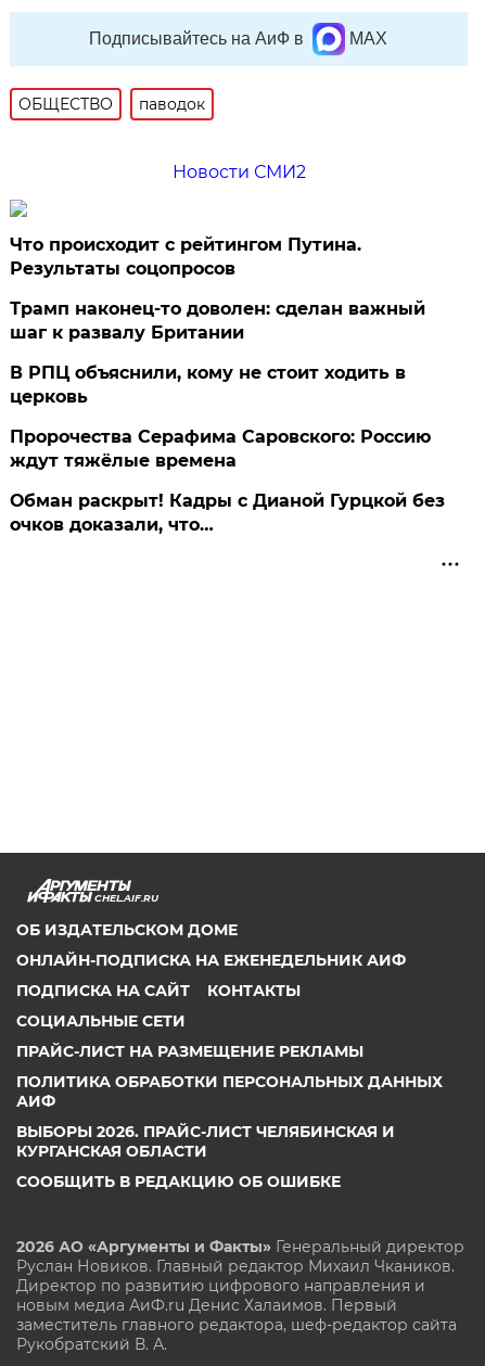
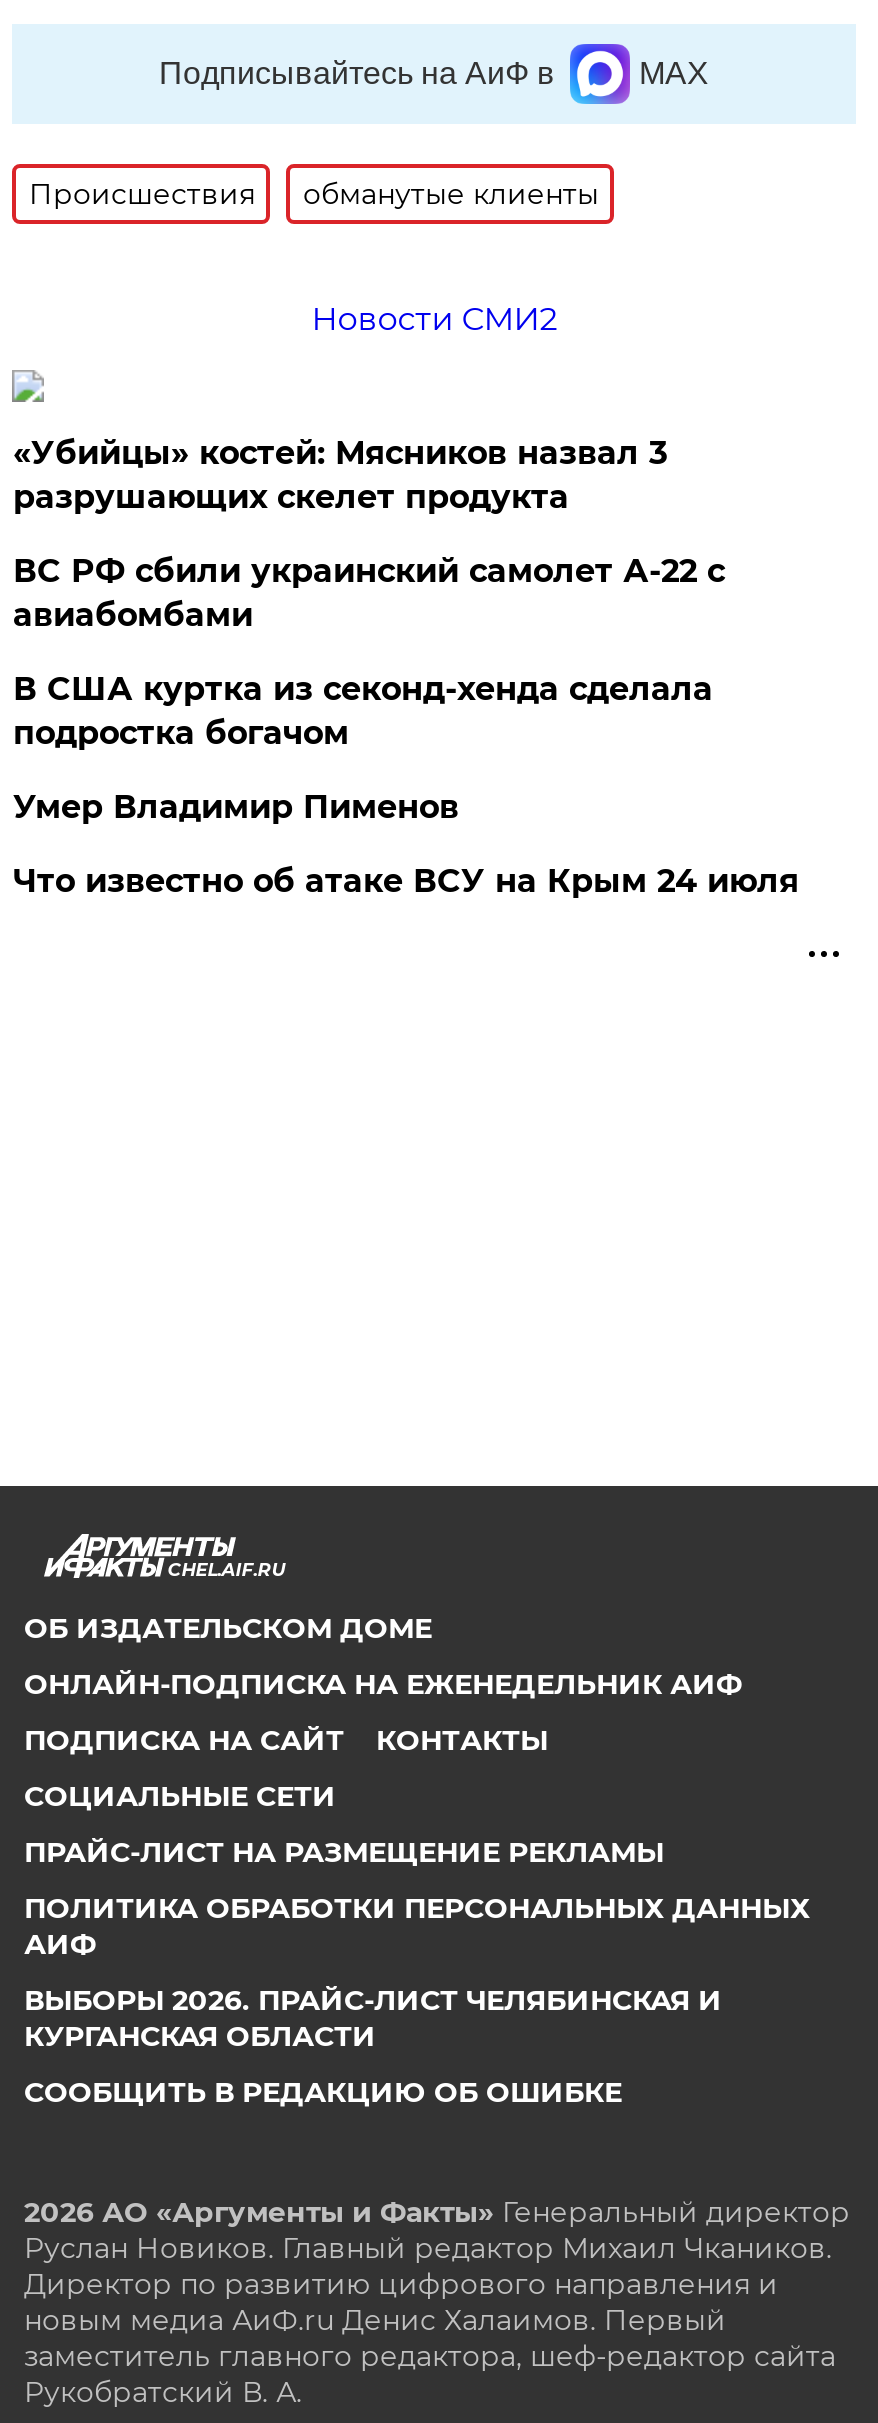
[19,94,206,114] ОБЩЕСТВО | паводок -> [29,176,599,212] Происшествия | обманутые клиенты
[10,234,362,279] Что происходит с рейтингом Путина. | Результаты соцопросов -> [13,434,667,516] «Убийцы» костей: Мясников назвал 3 | разрушающих скелет продукта
[10,298,426,343] Трамп наконец-то доволен: сделан важный | шаг к развалу Британии -> [13,552,725,634] ВС РФ сбили украинский самолет А-22 с | авиабомбами
[10,362,406,407] В РПЦ объяснили, кому не стоит ходить в | церковь -> [13,670,713,752] В США куртка из секонд-хенда сделала | подростка богачом
[10,426,431,471] Пророчества Серафима Саровского: Россию | ждут тяжёлые времена -> [13,788,459,826] Умер Владимир Пименов
[10,490,445,535] Обман раскрыт! Кадры с Дианой Гурцкой без | очков доказали, что… -> [13,862,799,900] Что известно об атаке ВСУ на Крым 24 июля

